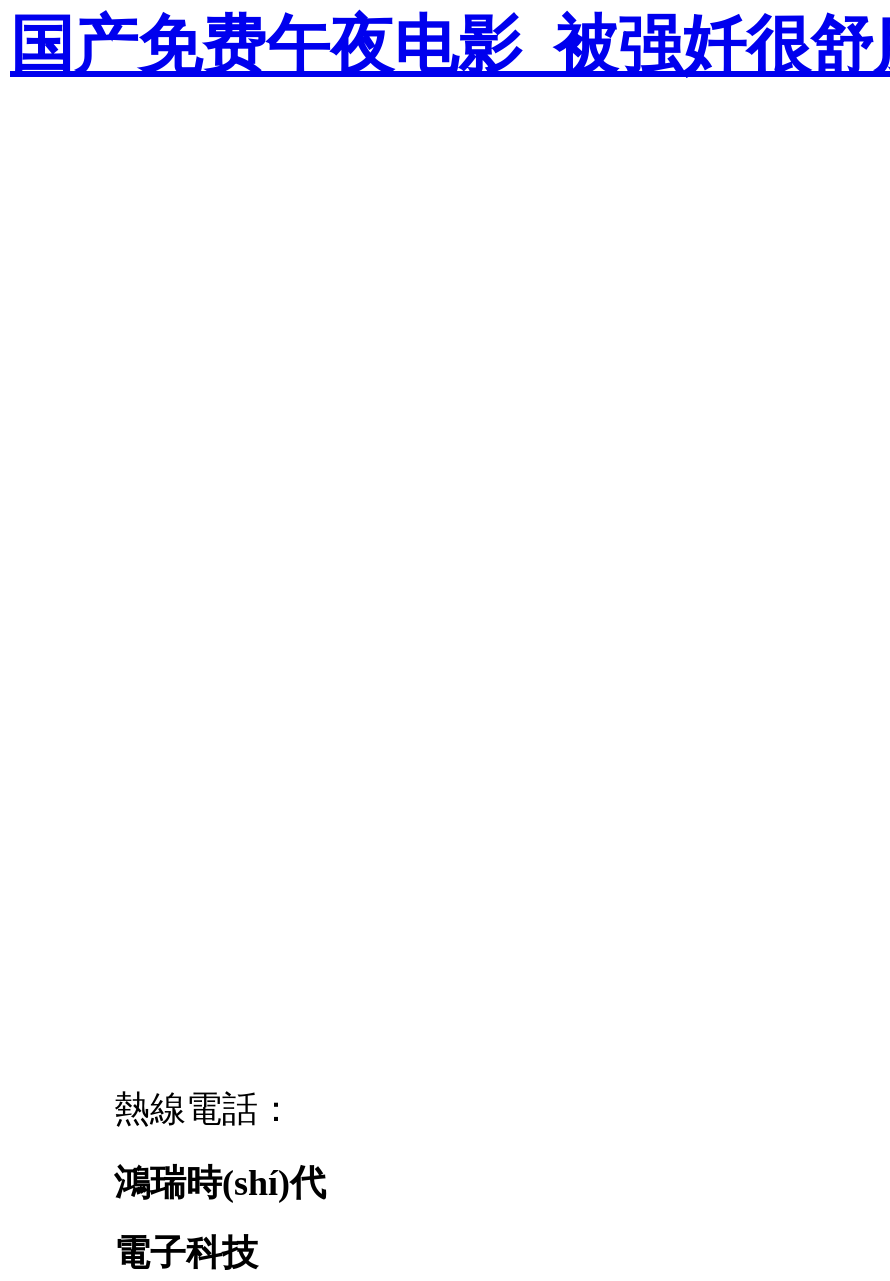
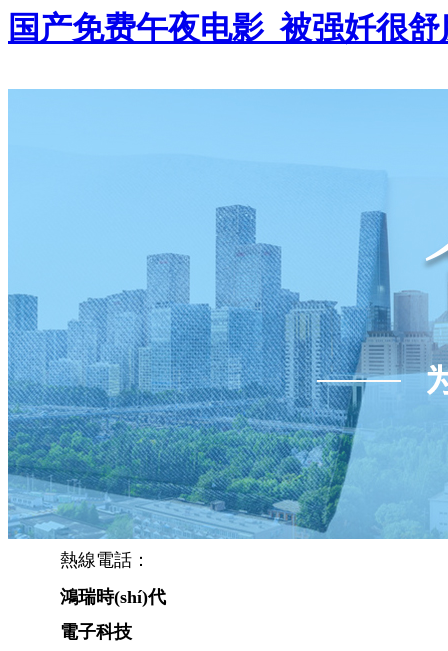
none -> [7,88,445,540] [image]

